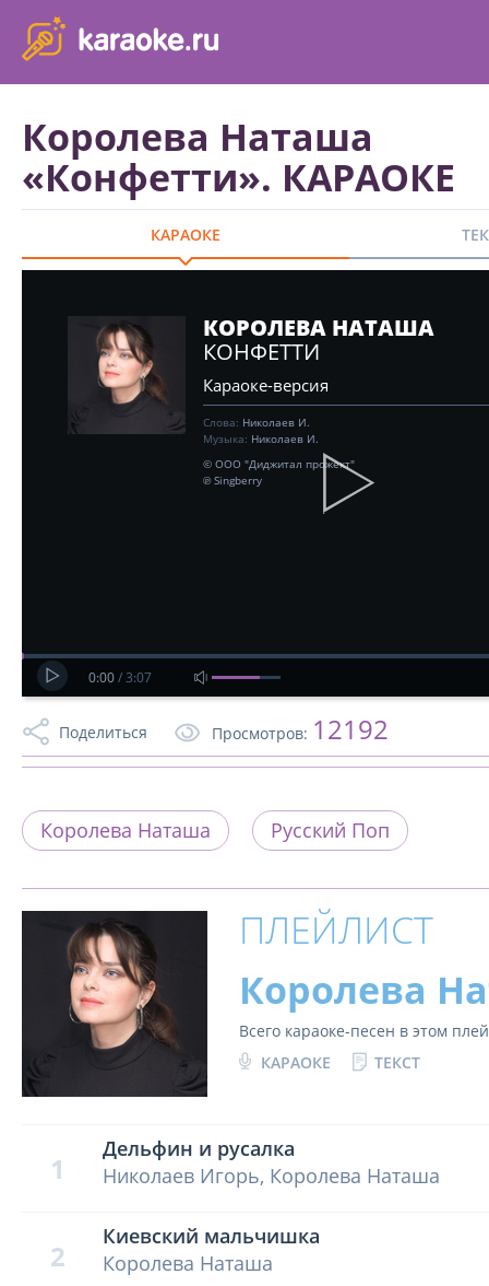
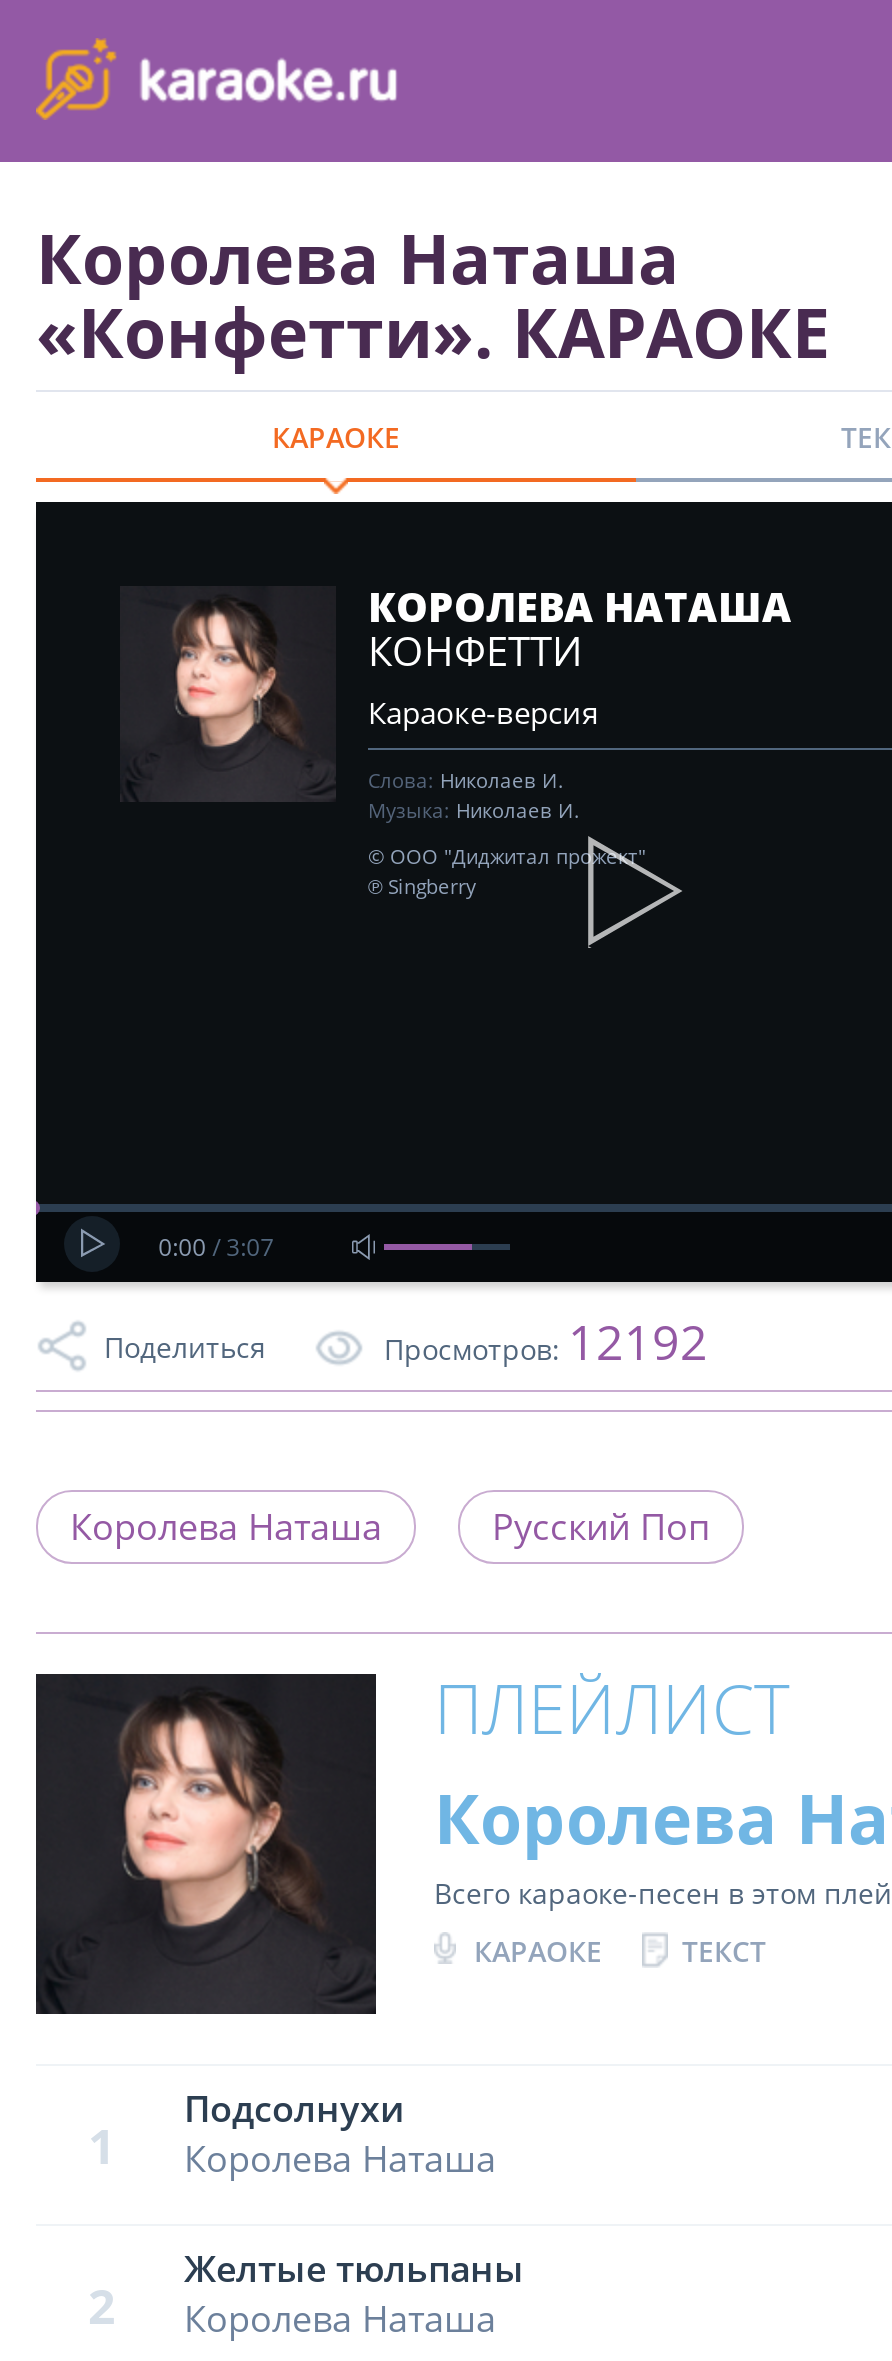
[103,1135,440,1189] Дельфин и русалка | Николаев Игорь, Королева Наташа -> [184,2084,496,2182] Подсолнухи | Королева Наташа
[103,1223,320,1249] Киевский мальчишка -> [184,2244,524,2292] Желтые тюльпаны

